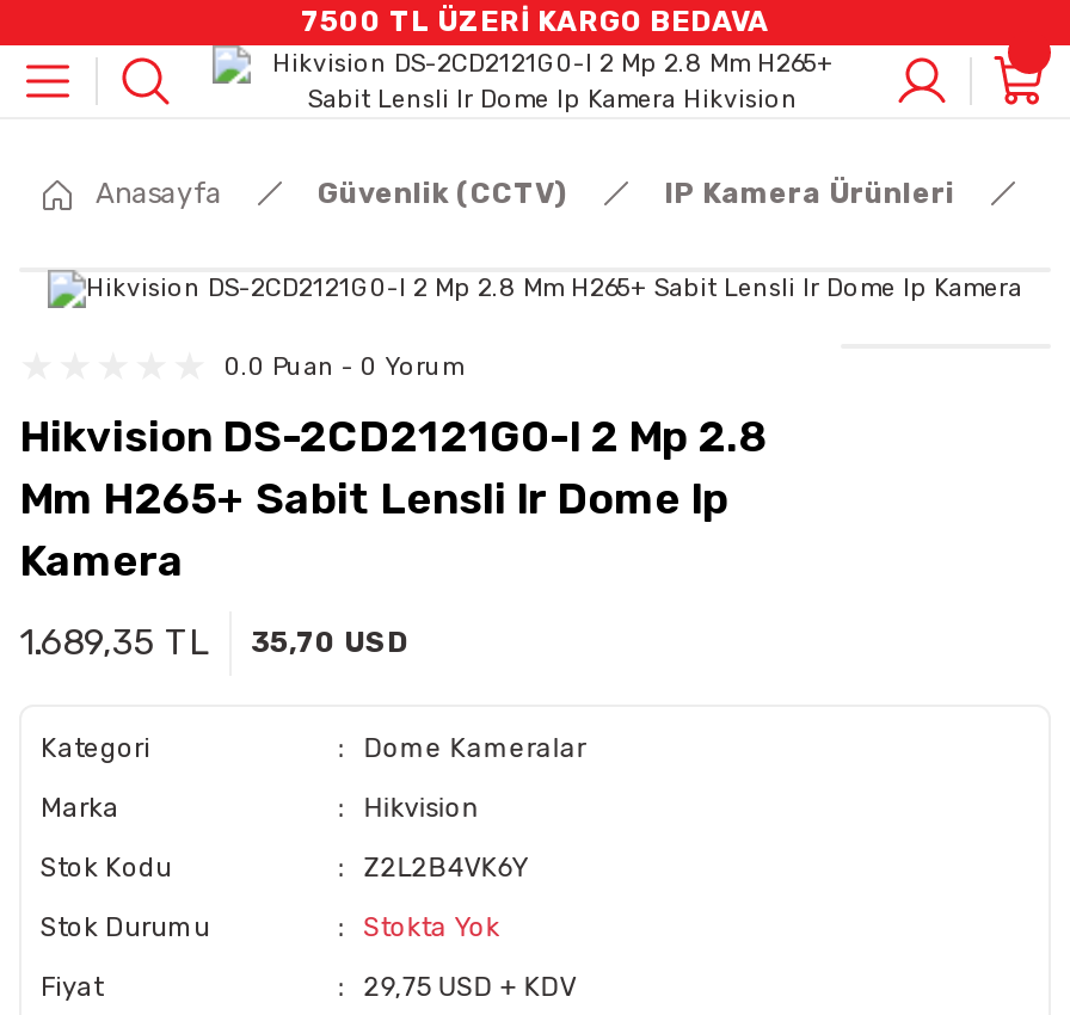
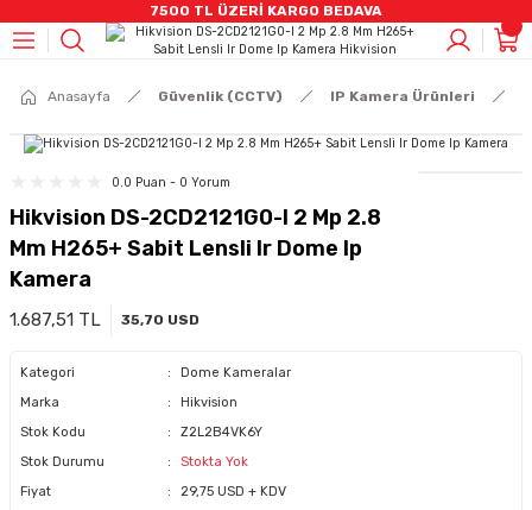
[19,621,408,664] 1.689,35 TL 35,70 USD -> [9,309,199,330] 1.687,51 TL 35,70 USD

